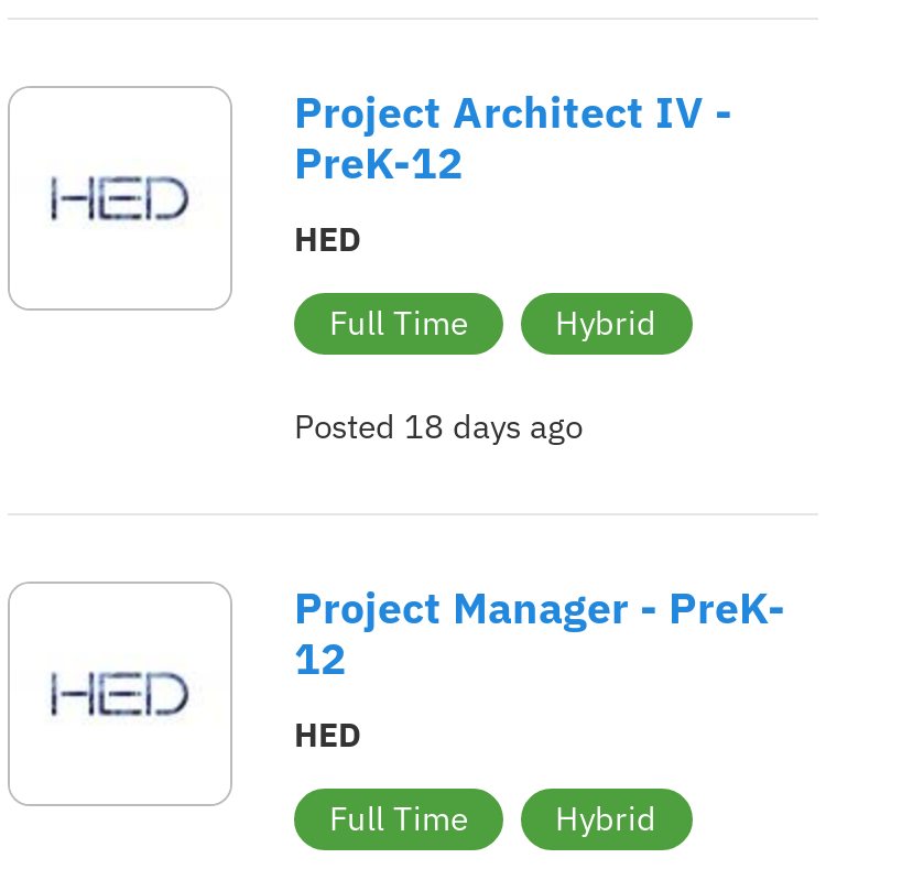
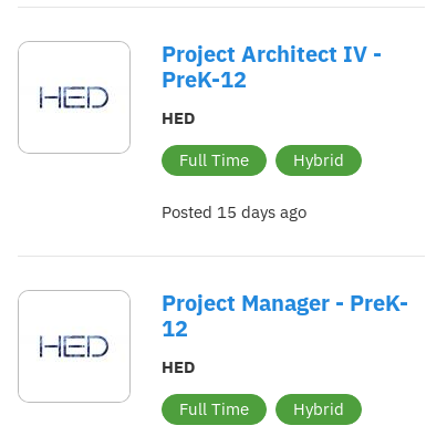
[294,405,583,446] Posted 18 days ago -> [162,201,306,222] Posted 15 days ago

